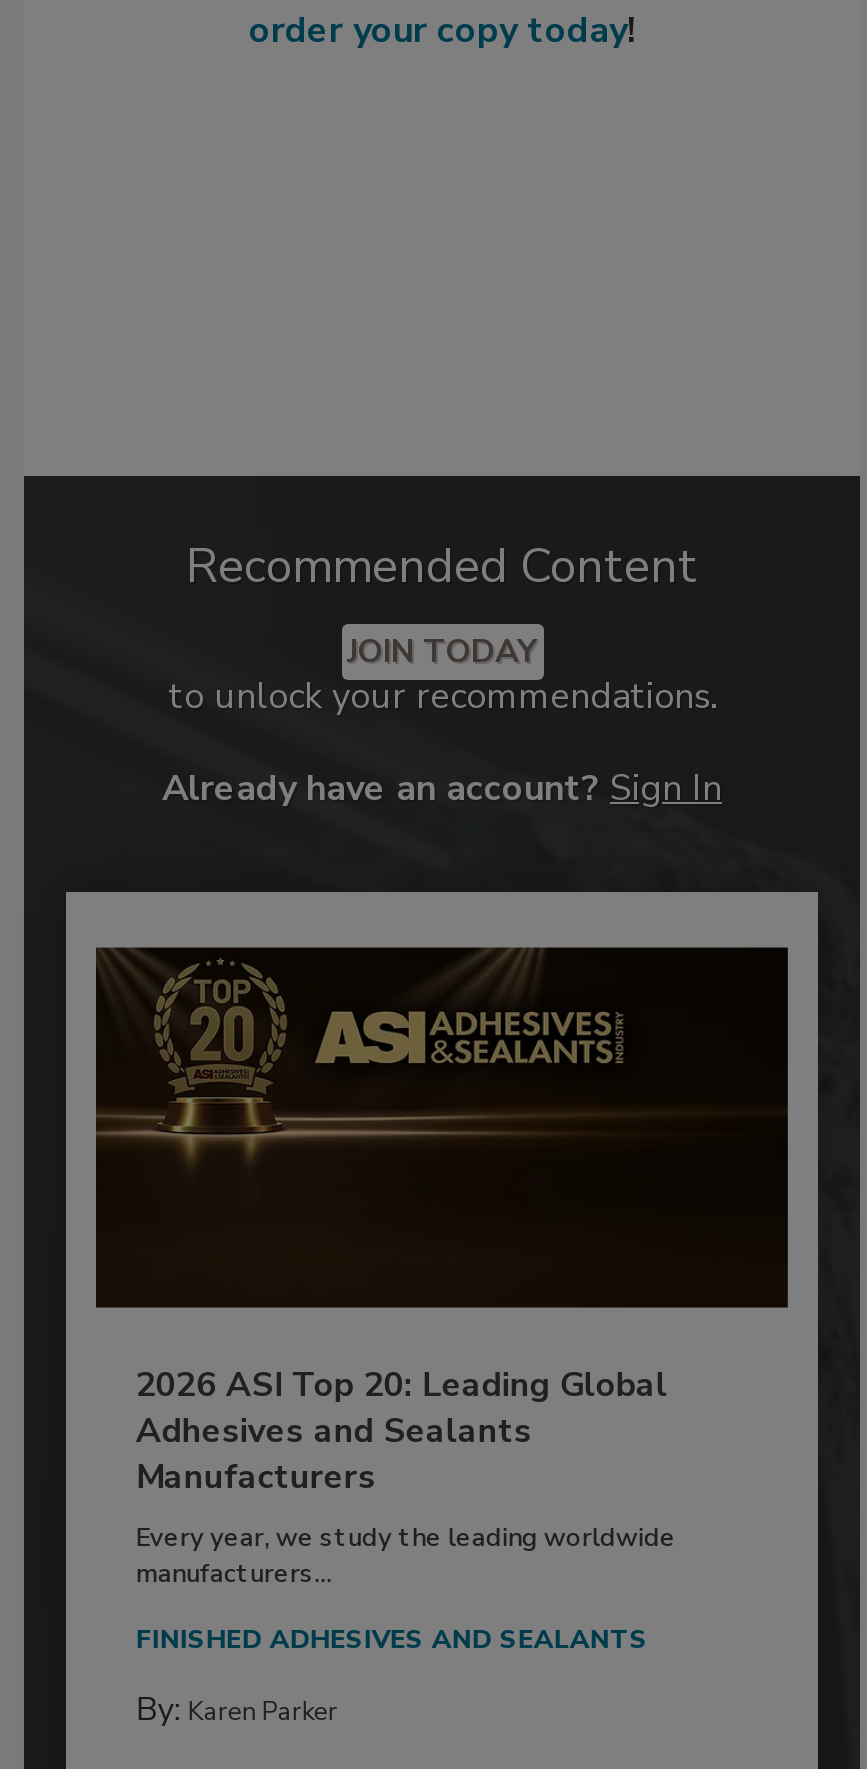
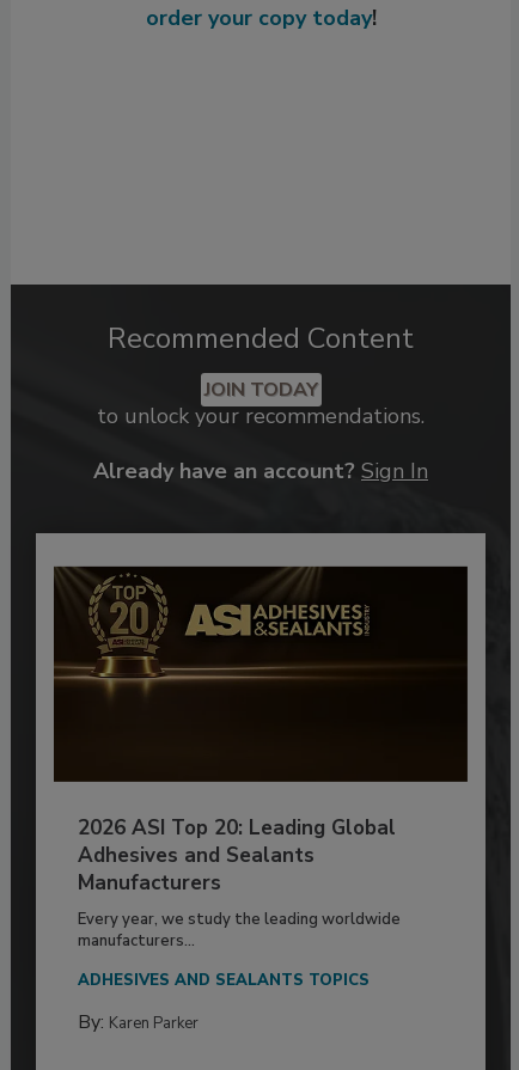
[136,1622,648,1658] FINISHED ADHESIVES AND SEALANTS -> [78,970,369,991] ADHESIVES AND SEALANTS TOPICS

